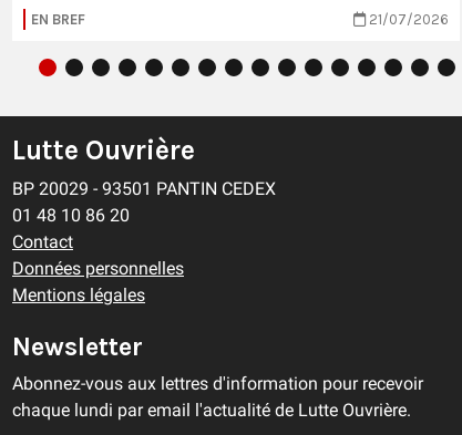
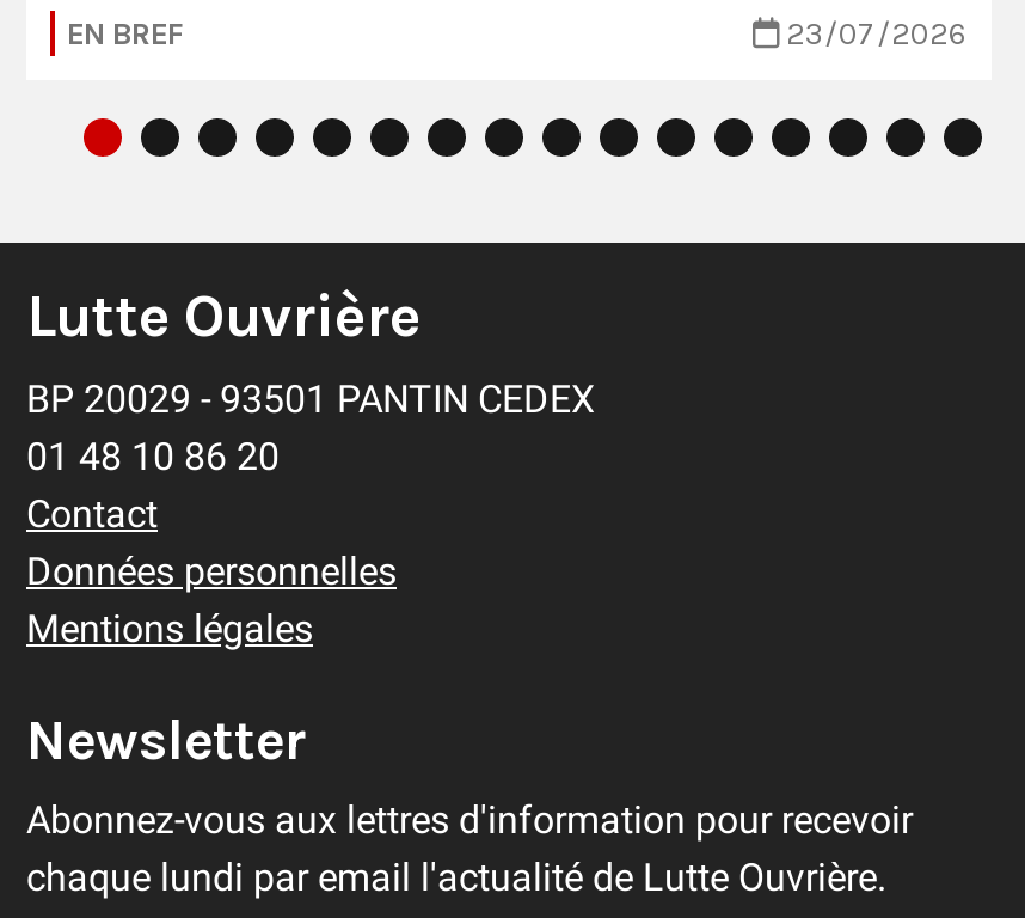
[366,12,449,28] 21/07/2026 -> [779,16,968,52] 23/07/2026

